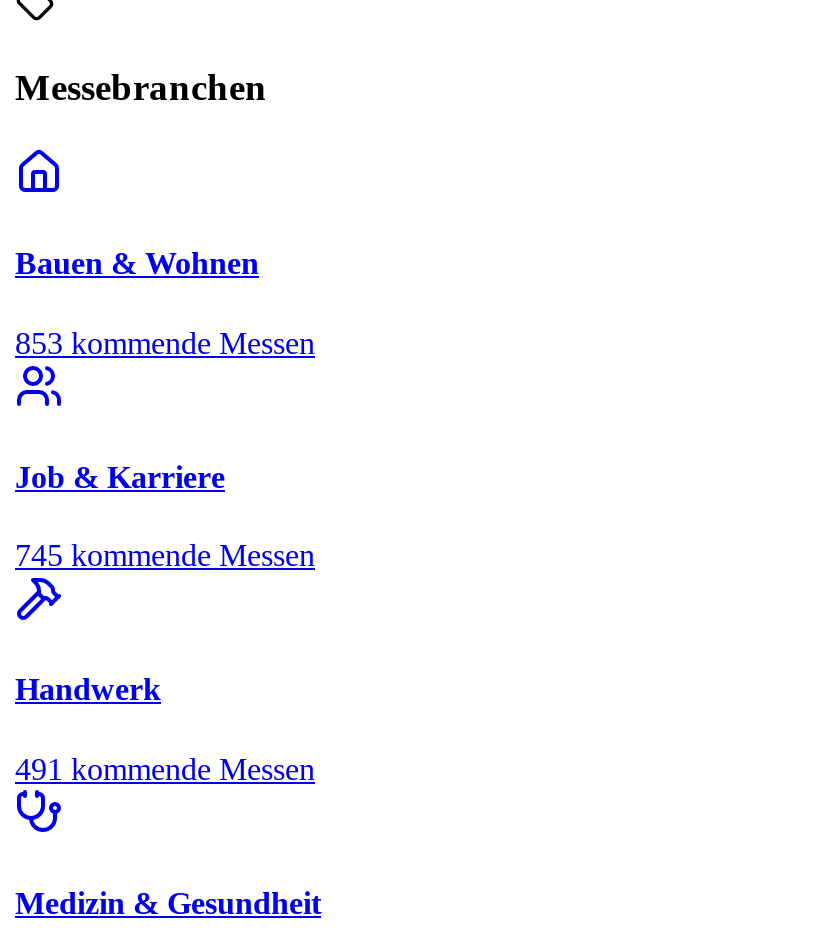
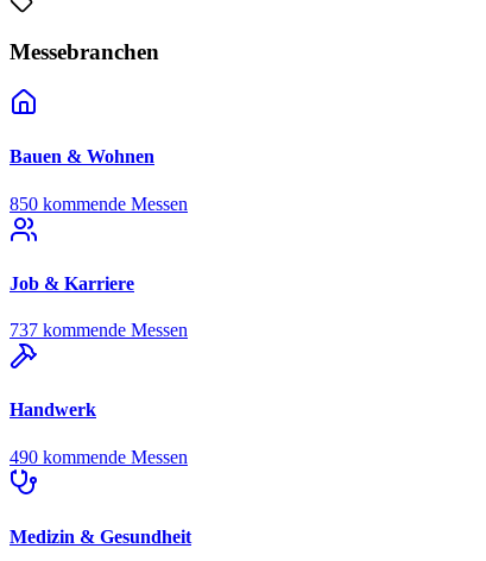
[15,325,315,359] 853 kommende Messen -> [10,193,188,213] 850 kommende Messen
[15,538,315,572] 745 kommende Messen -> [10,320,188,340] 737 kommende Messen
[15,751,315,785] 491 kommende Messen -> [10,446,188,467] 490 kommende Messen

